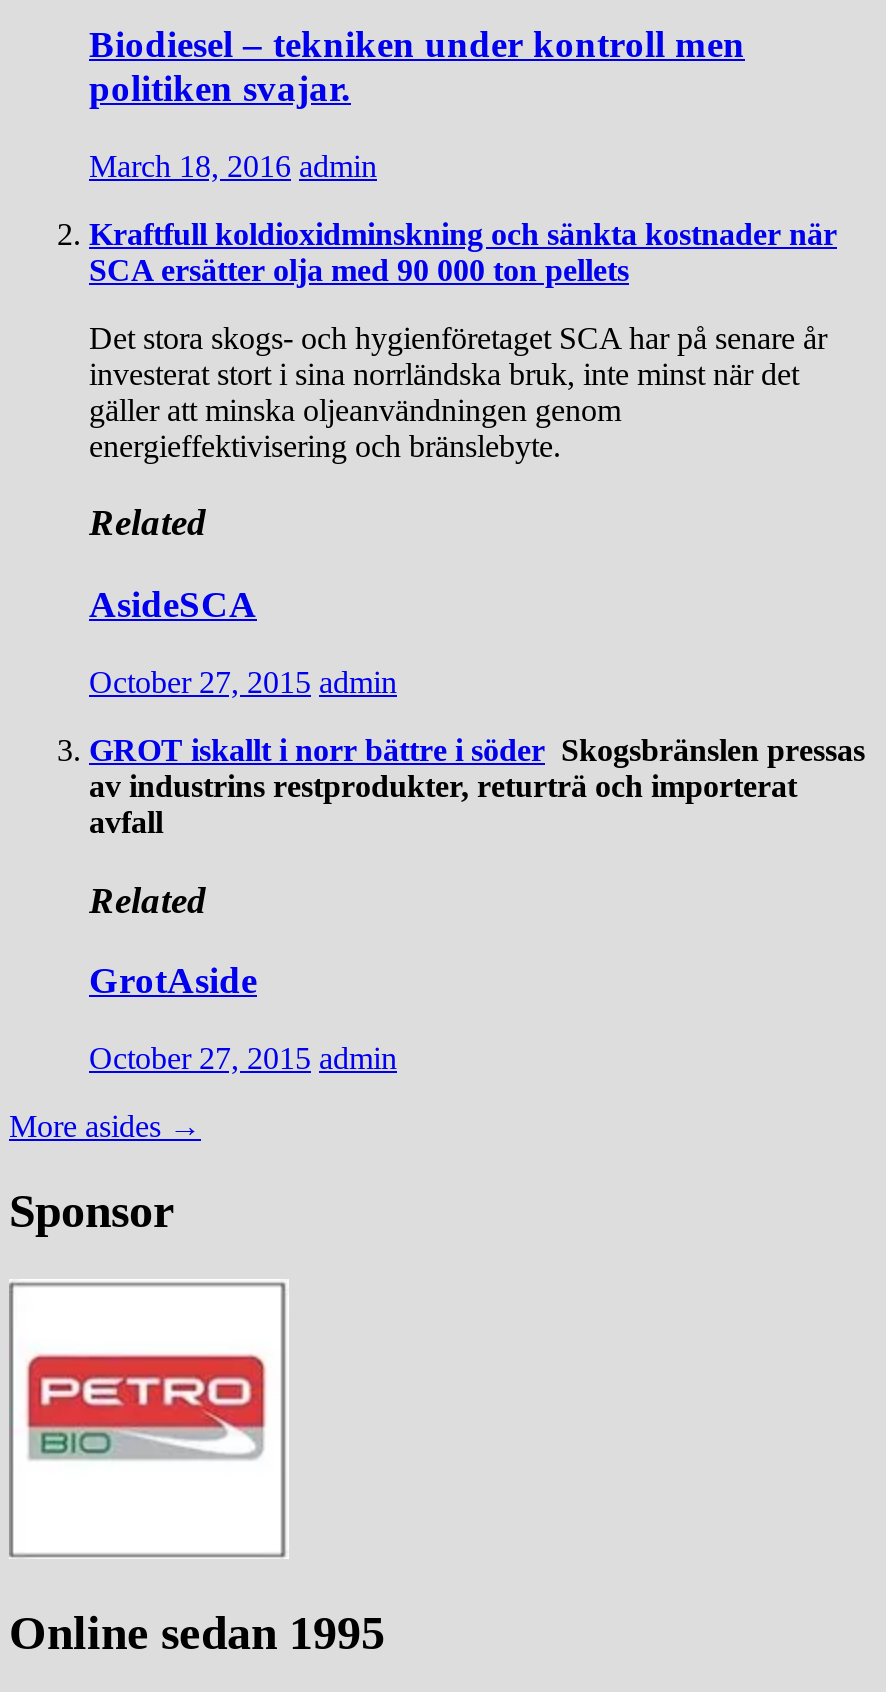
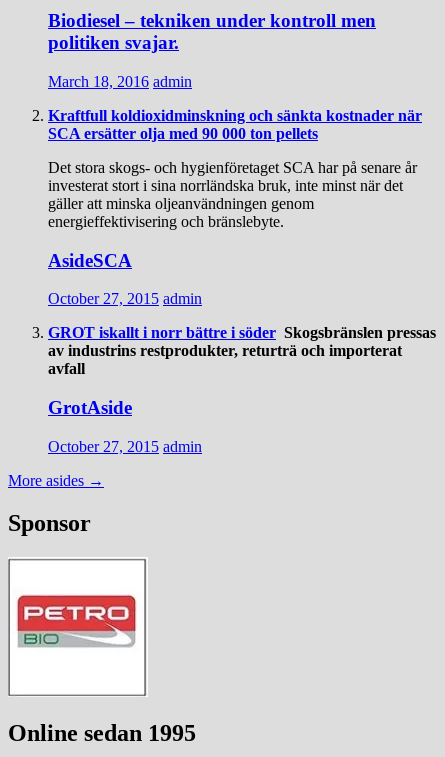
[89,502,207,544] Related -> none
[89,878,207,920] Related -> none

